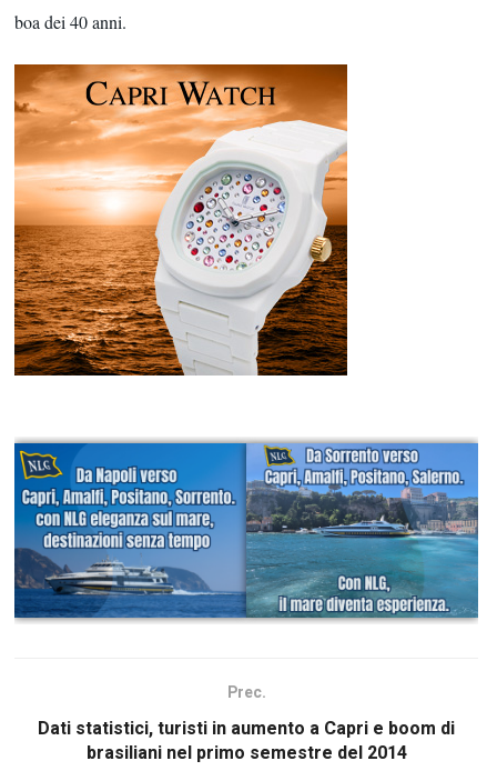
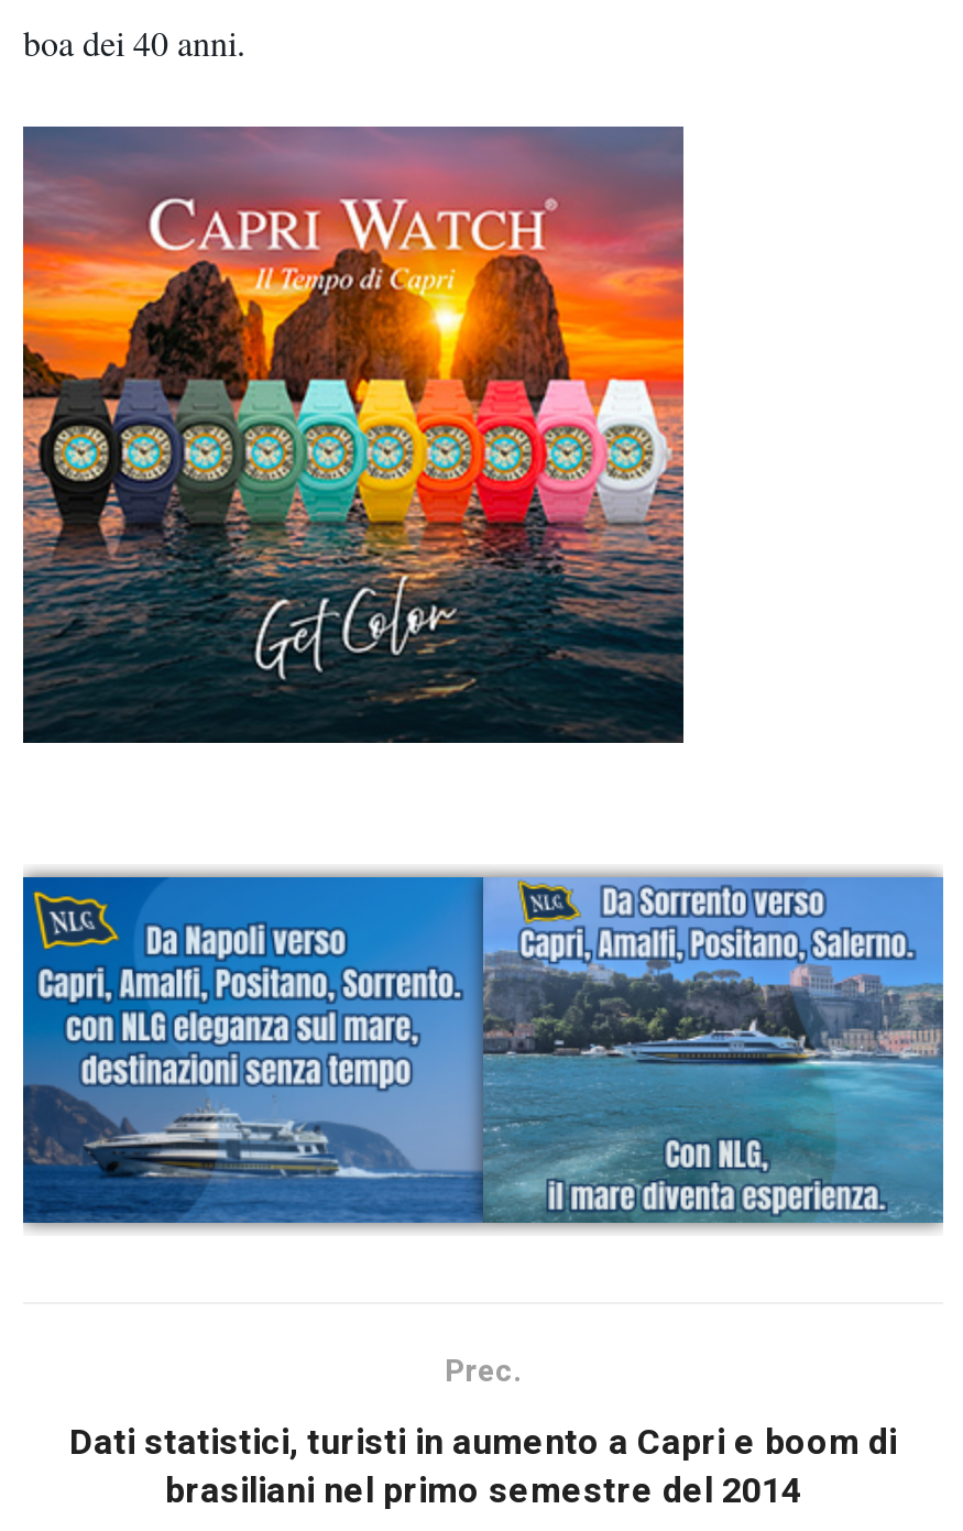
[13,63,348,377] [image] -> [21,124,686,745] [image]

